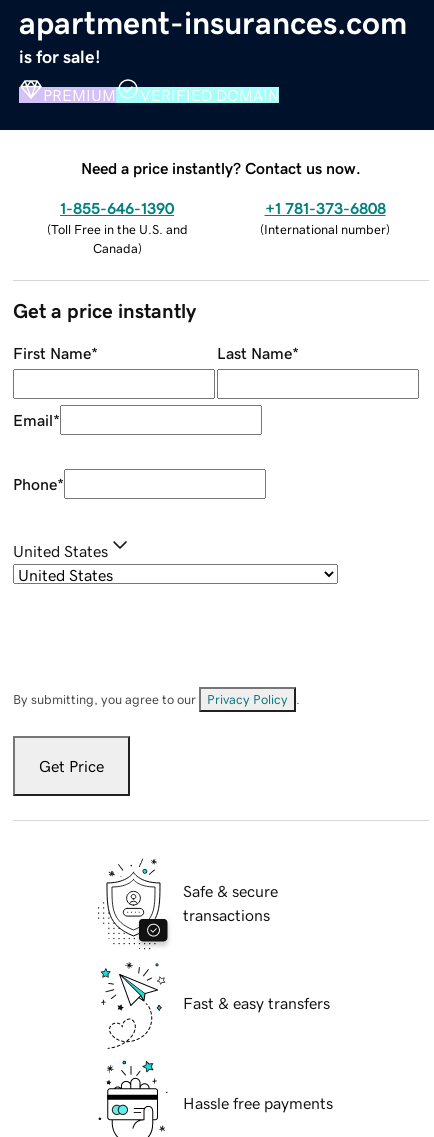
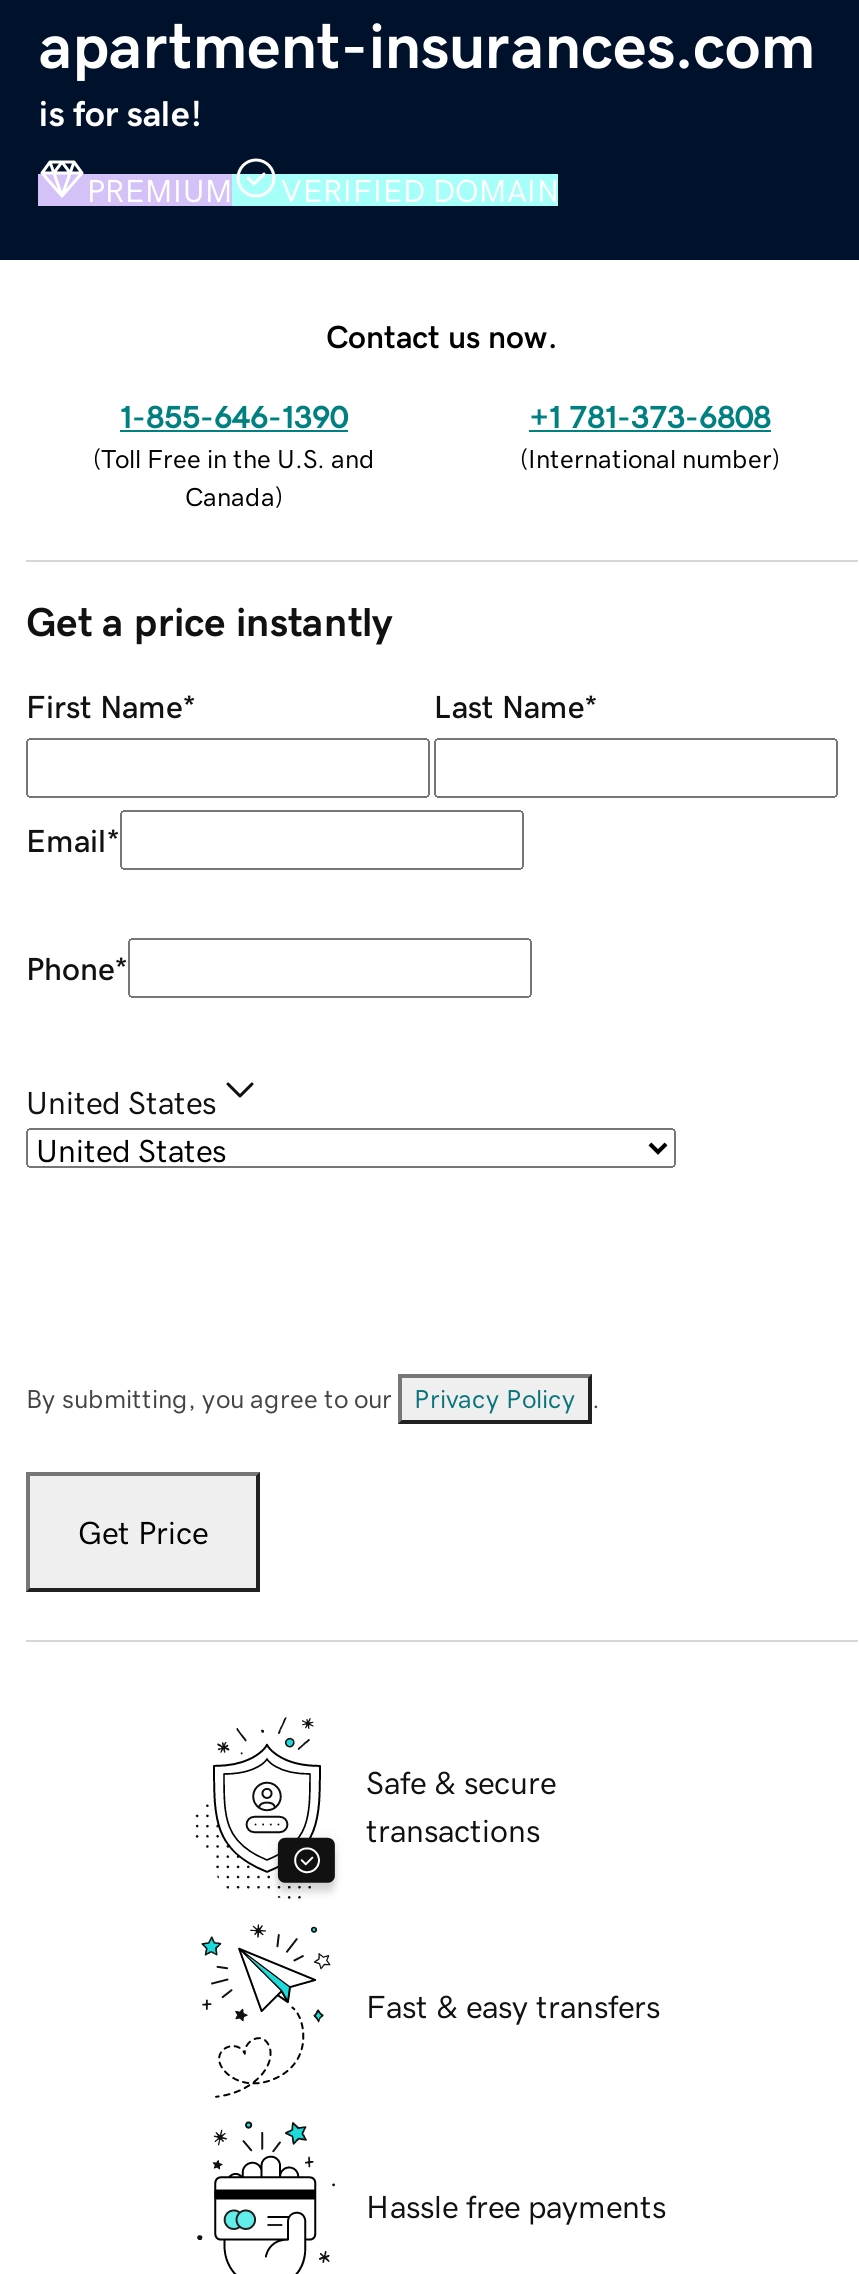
[81,160,361,176] Need a price instantly? Contact us now. -> [326,319,558,351] Contact us now.

